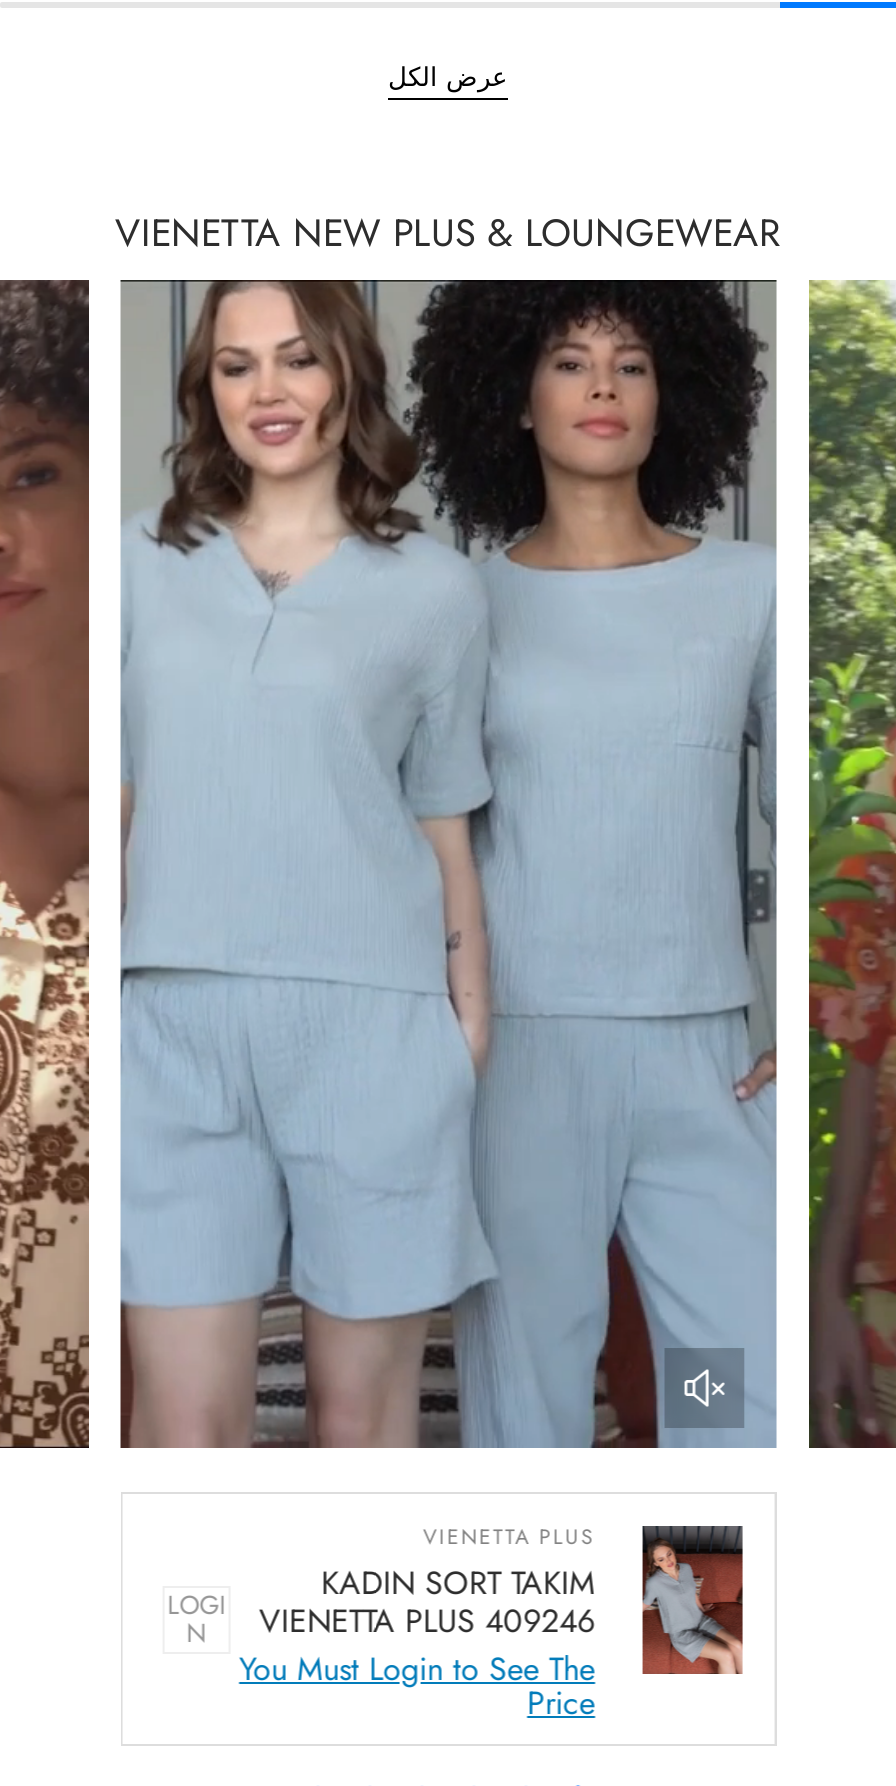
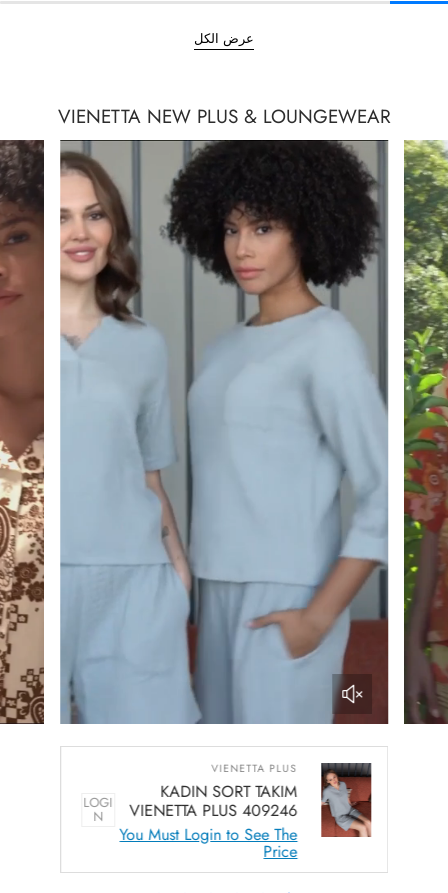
[118,280,778,1450] [image] -> [60,140,389,725] [image]

